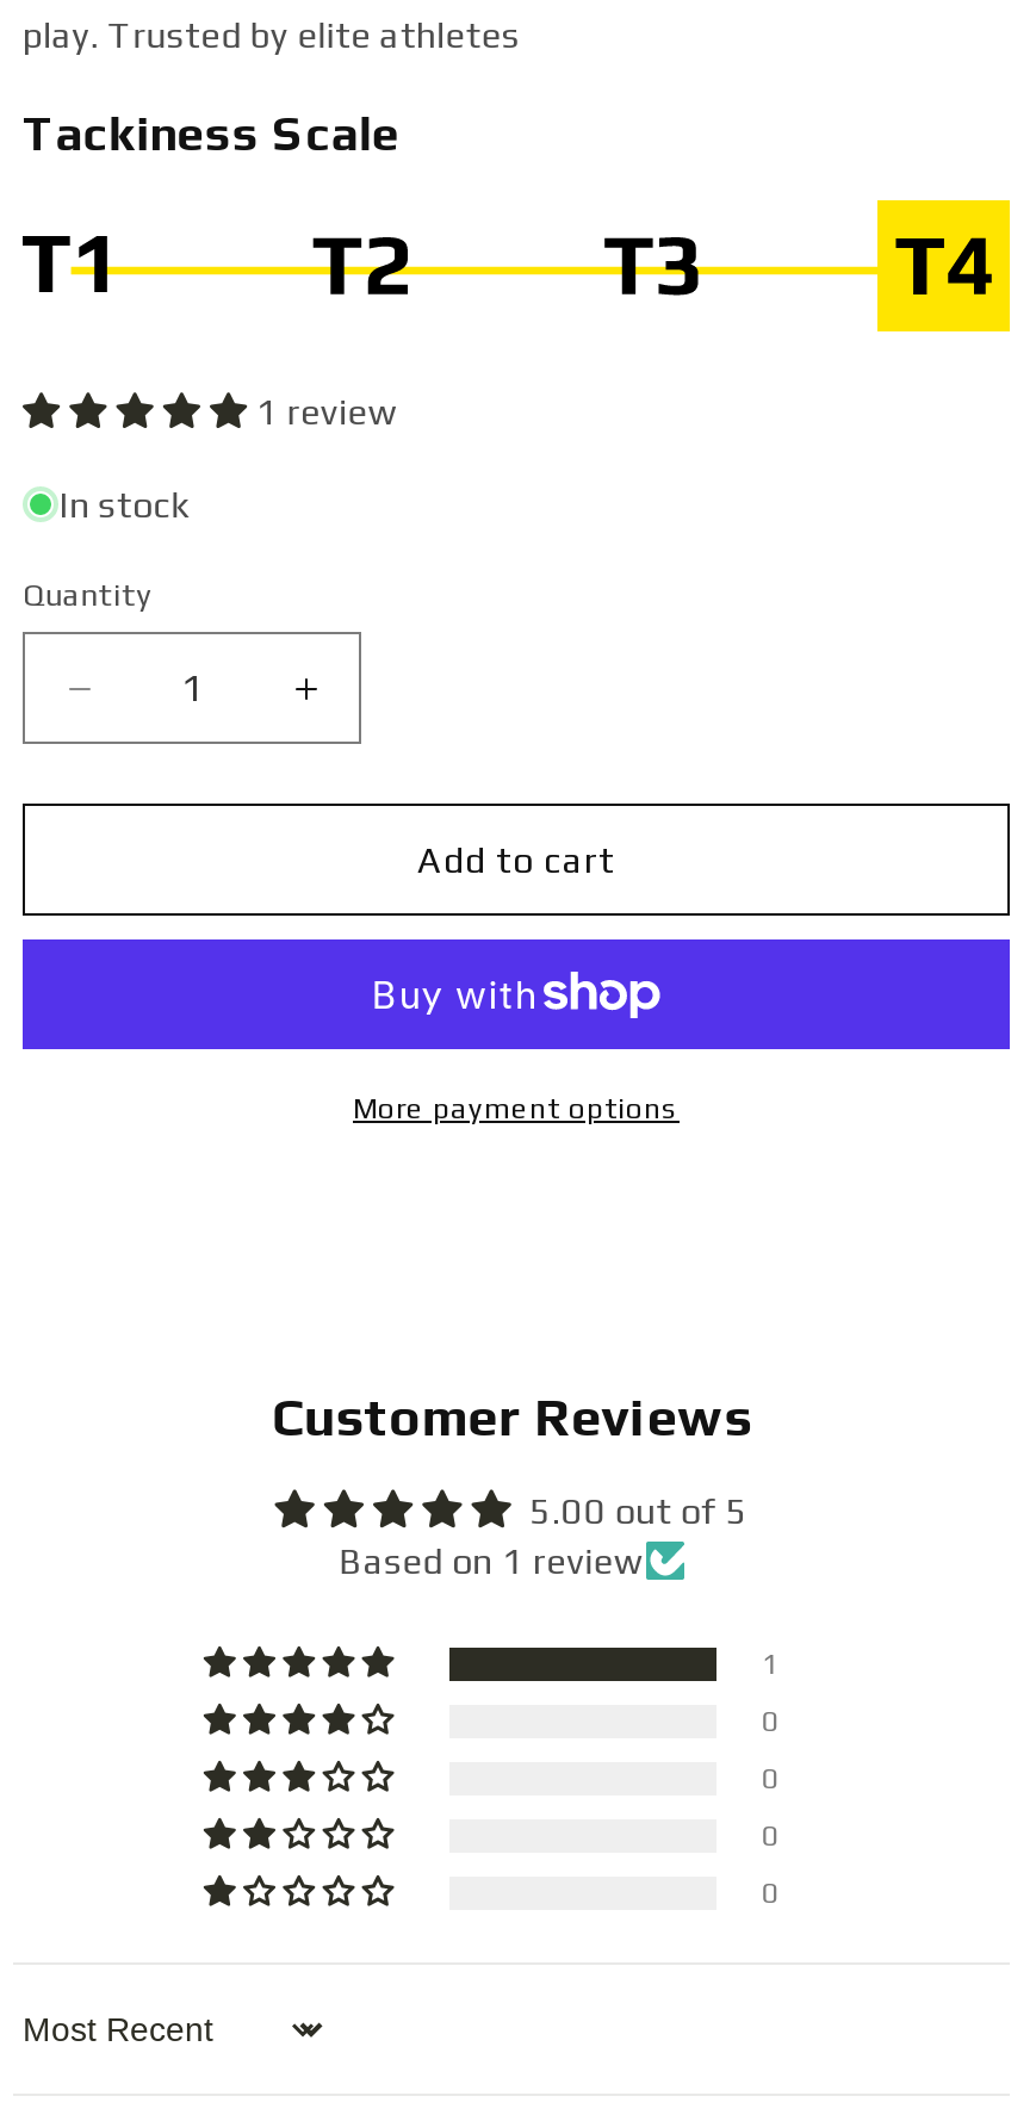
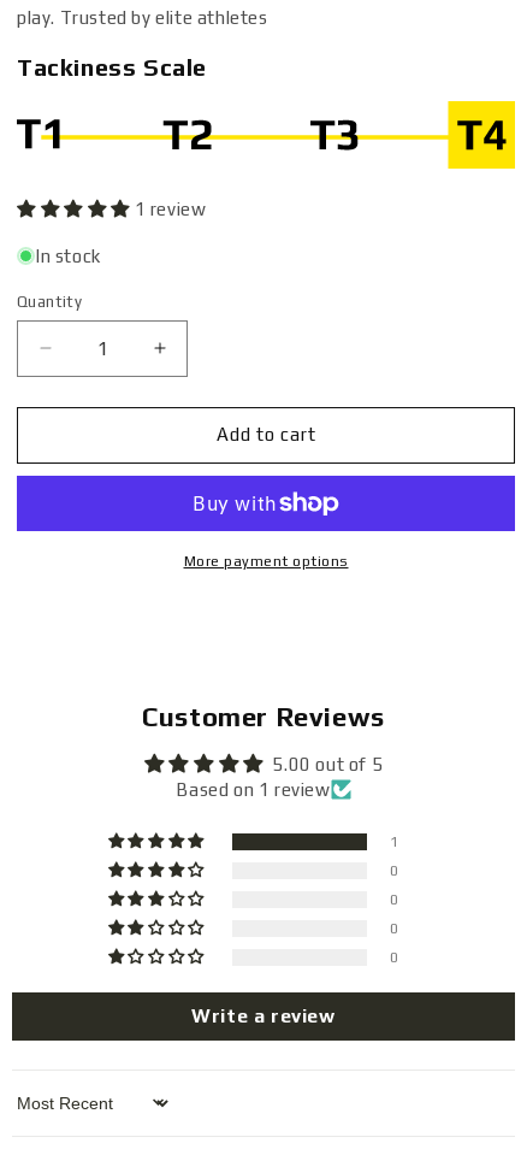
none -> [192,1004,335,1027] Write a review

